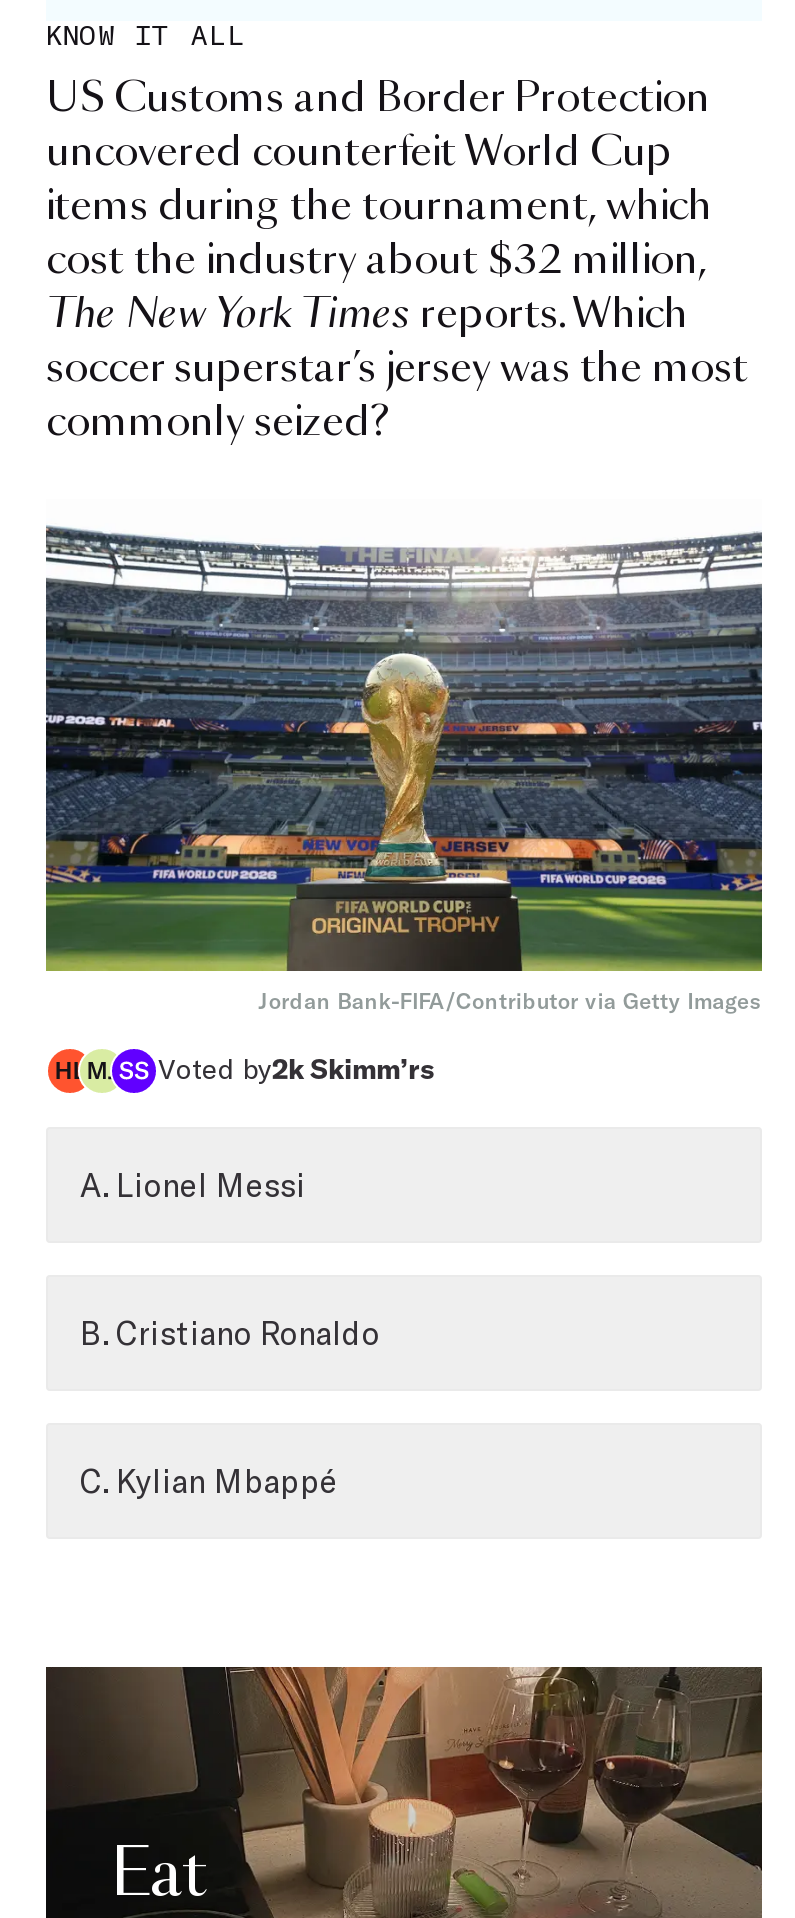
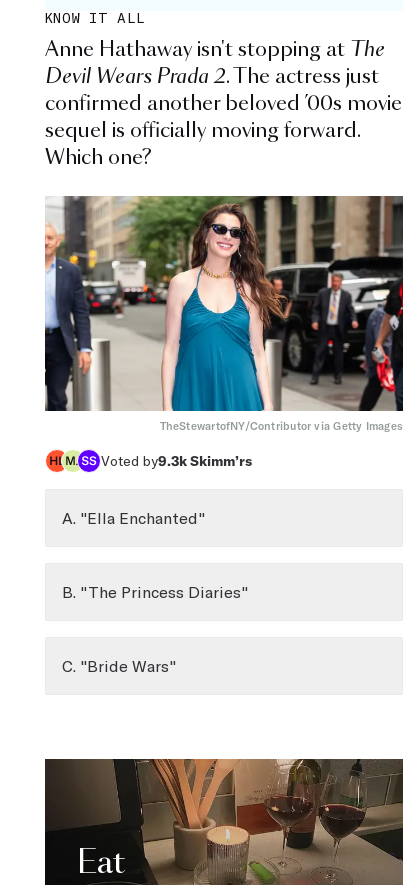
[46,79,748,443] US Customs and Border Protection | uncovered counterfeit World Cup | items during the tournament, which | cost the industry about $32 million, | The New York Times reports. Which | soccer superstar’s jersey was the most | commonly seized? -> [45,40,402,168] Anne Hathaway isn't stopping at The | Devil Wears Prada 2. The actress just | confirmed another beloved ’00s movie | sequel is officially moving forward. | Which one?
[44,525,764,1014] [image] | Jordan Bank-FIFA/Contributor via Getty Images -> [44,203,404,433] [image] | TheStewartofNY/Contributor via Getty Images
[158,1051,434,1087] Voted by2kSkimm’rs -> [101,452,252,470] Voted by9.3kSkimm’rs
[80,1164,306,1204] A. Lionel Messi -> [62,508,205,528] A. "Ella Enchanted"
[80,1312,380,1352] B. Cristiano Ronaldo -> [62,582,248,602] B. "The Princess Diaries"
[80,1460,338,1500] C. Kylian Mbappé -> [62,656,176,676] C. "Bride Wars"

